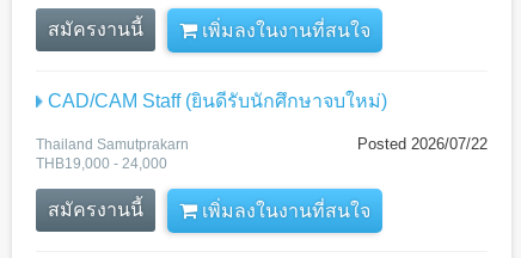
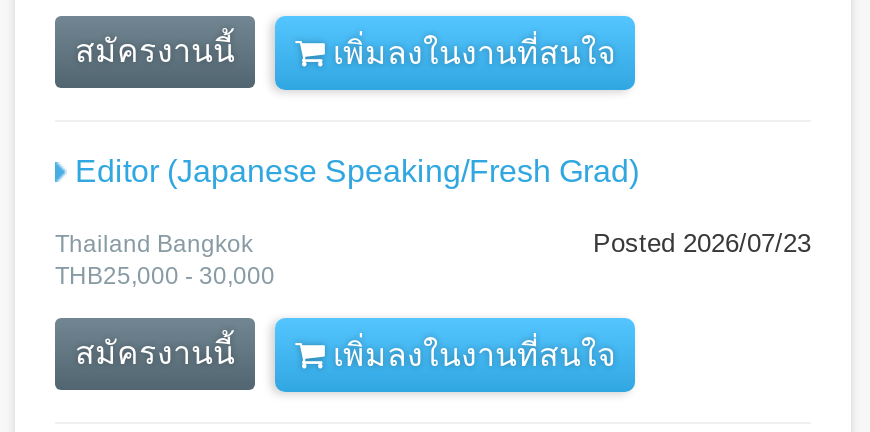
[48,91,387,111] CAD/CAM Staff (ยินดีรับนักศึกษาจบใหม่) -> [75,154,639,188] Editor (Japanese Speaking/Fresh Grad)
[36,135,488,172] Posted 2026/07/22 | Thailand Samutprakarn | THB19,000 - 24,000 -> [55,228,811,290] Posted 2026/07/23 | Thailand Bangkok | THB25,000 - 30,000

